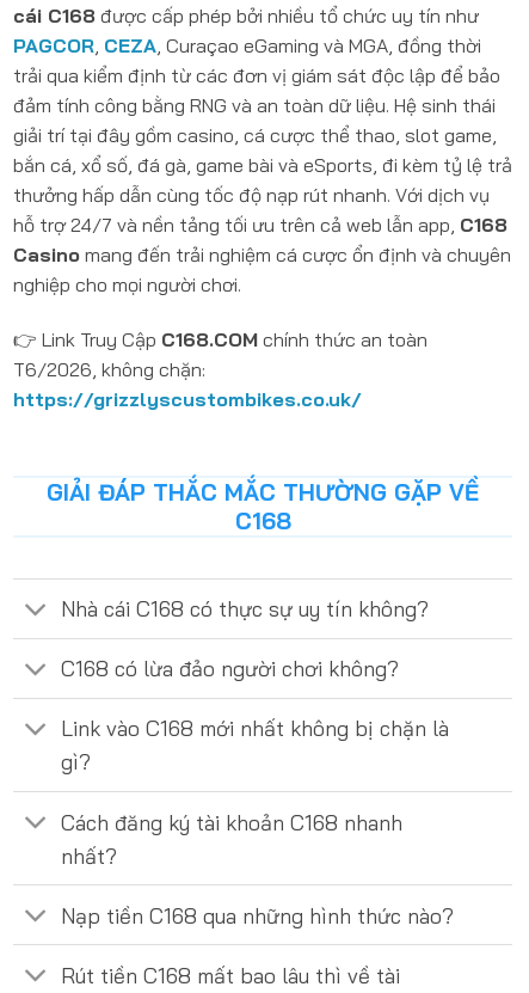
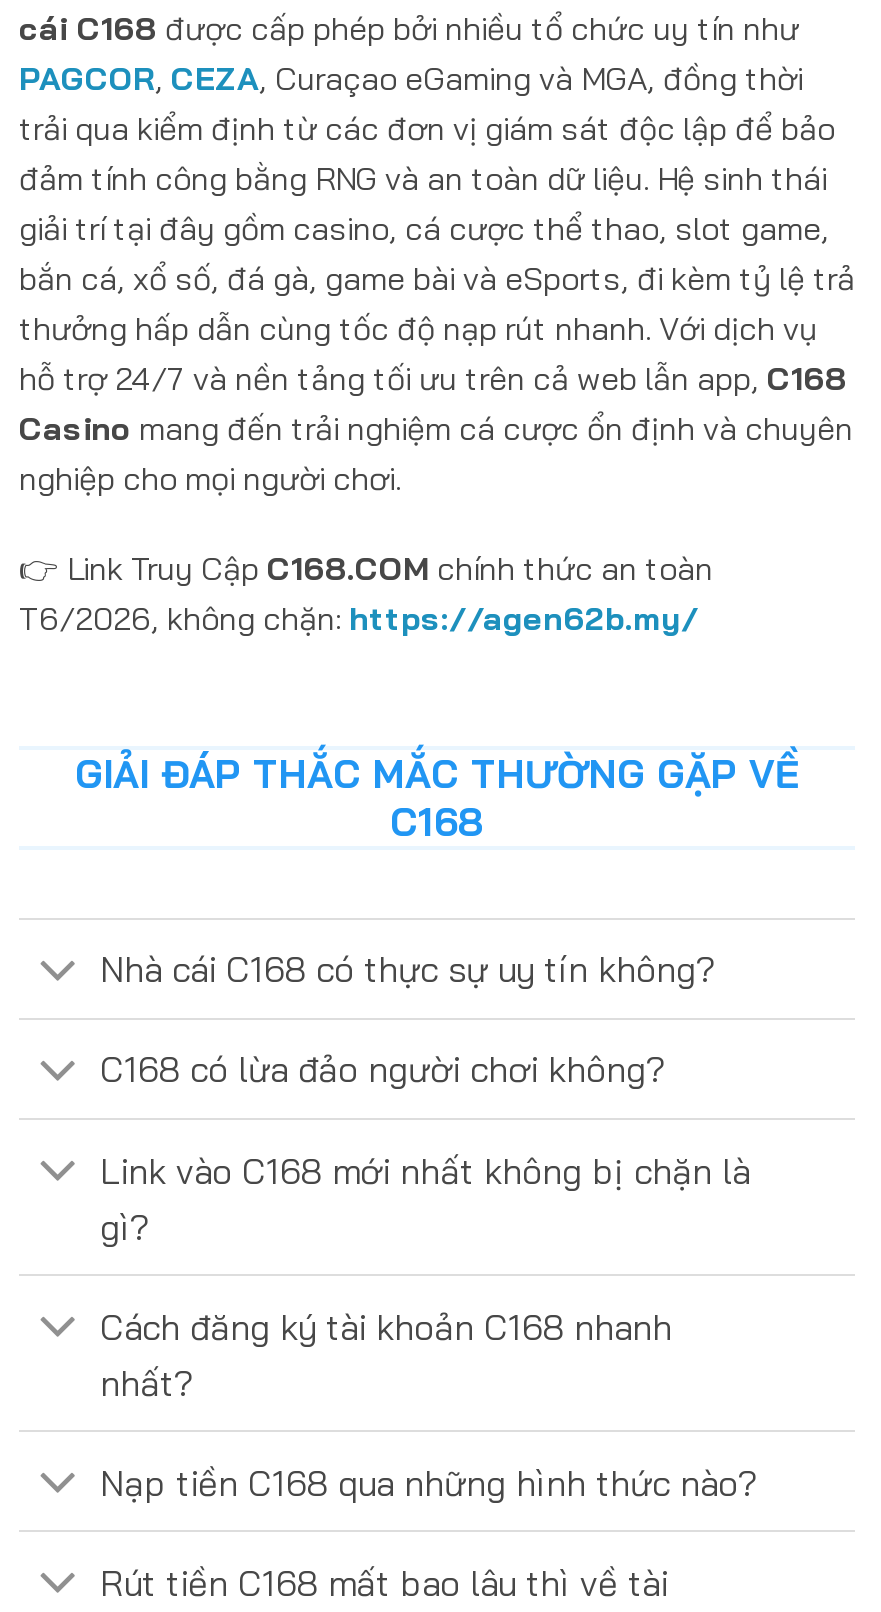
[13,358,362,411] T6/2026, không chặn: | https://grizzlyscustombikes.co.uk/ -> [19,599,699,639] T6/2026, không chặn: https://agen62b.my/

